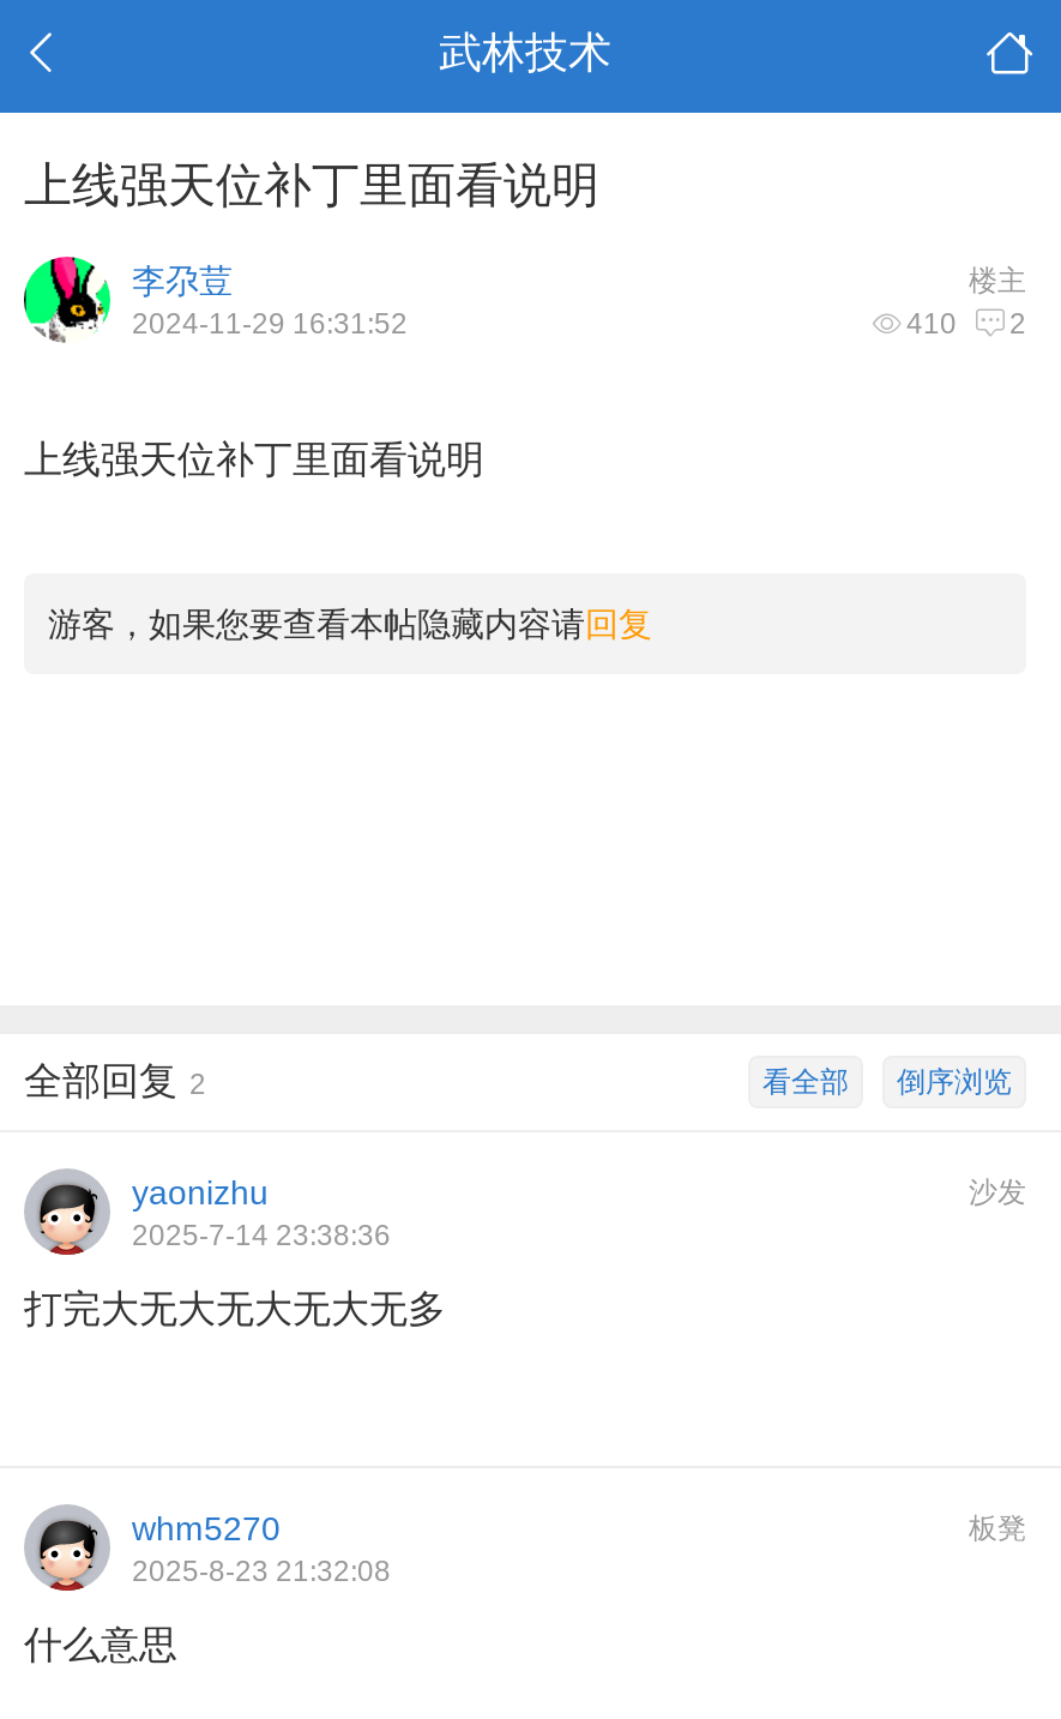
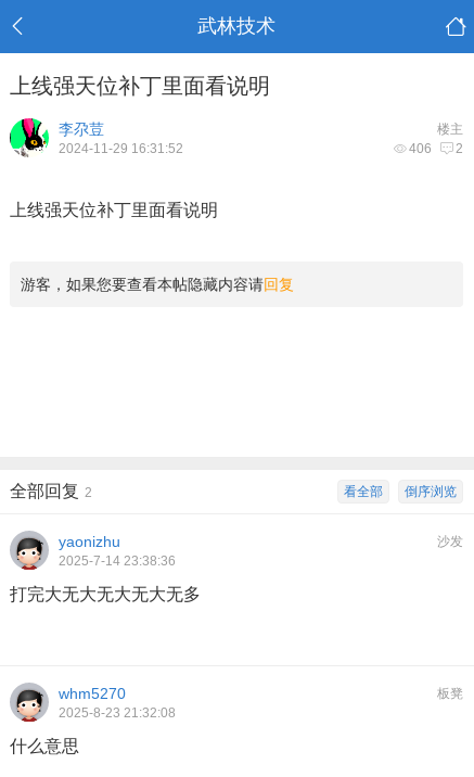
[906,307,1026,341] 410 2 -> [409,141,463,156] 406 2

